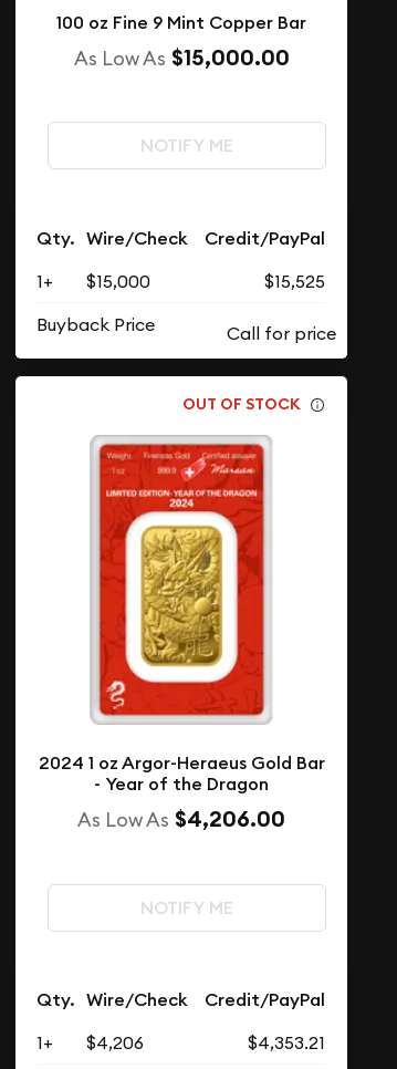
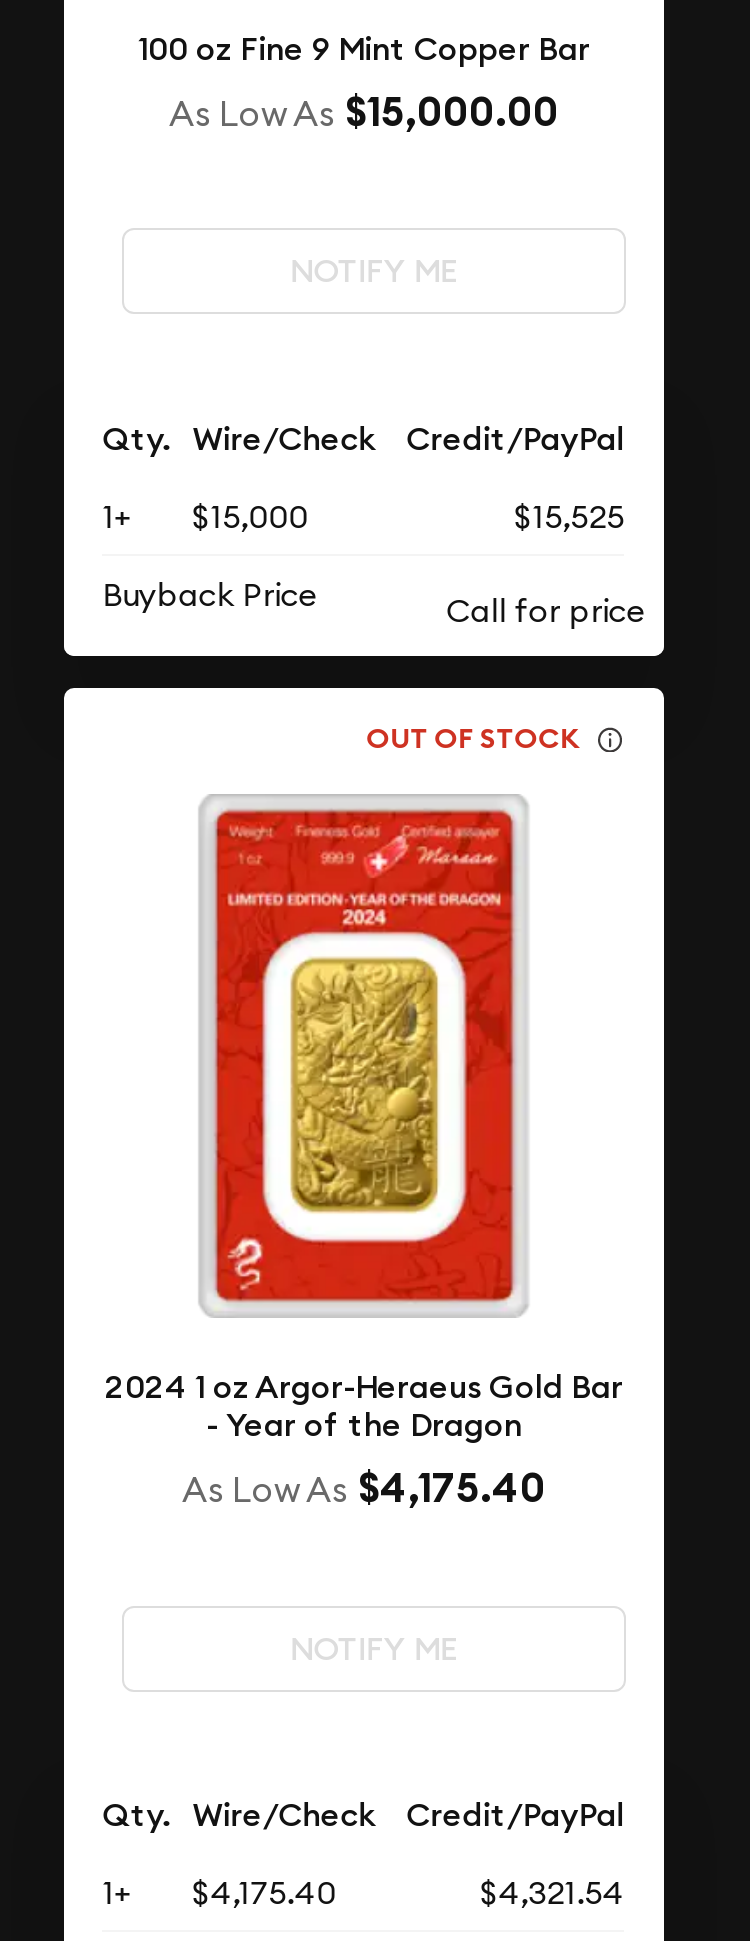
[77,805,285,834] As Low As $4,206.00 -> [182,1463,546,1515] As Low As $4,175.40
[37,1032,144,1054] 1+ $4,206 -> [102,1873,336,1913] 1+ $4,175.40
[248,1032,325,1054] $4,353.21 -> [480,1873,624,1913] $4,321.54

